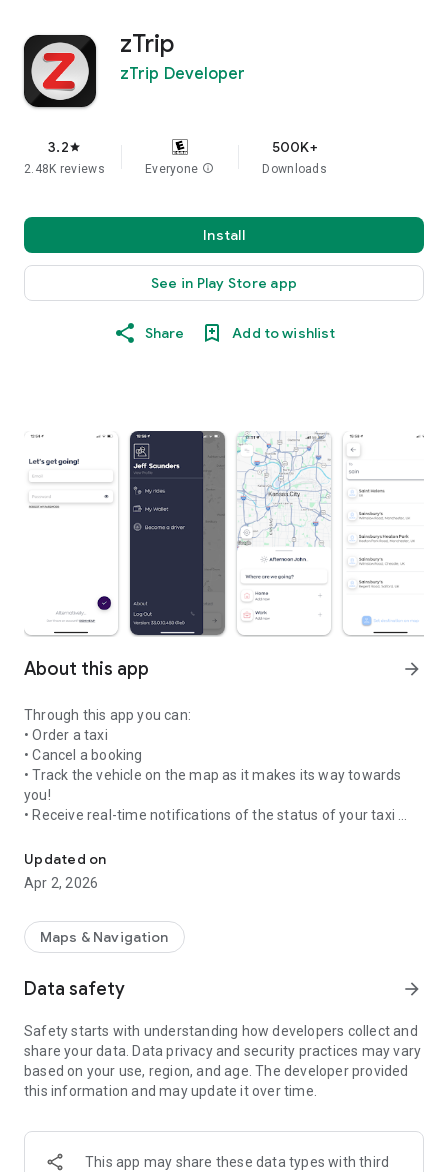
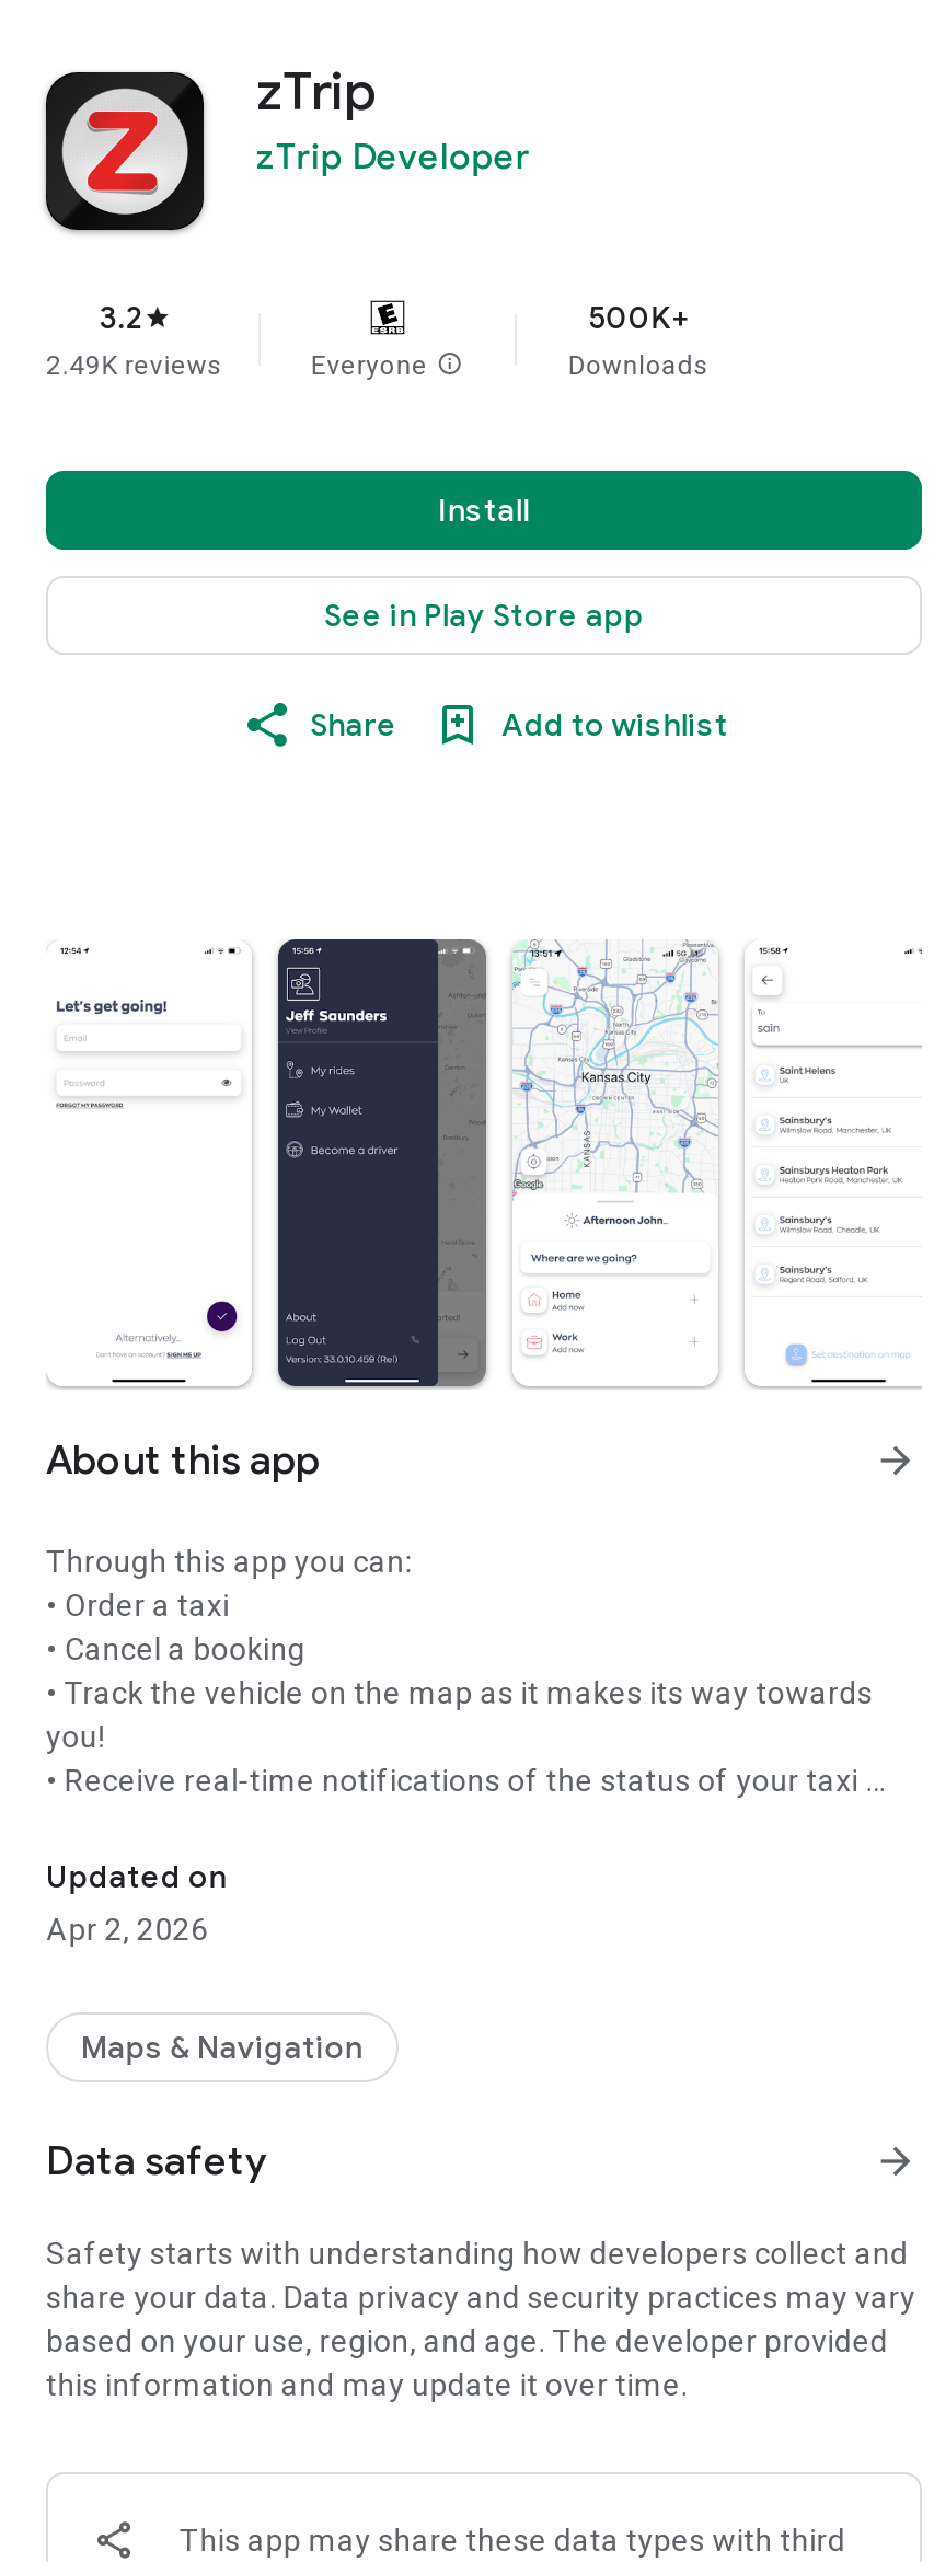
[24,162,105,176] 2.48K reviews -> [46,350,223,381] 2.49K reviews

